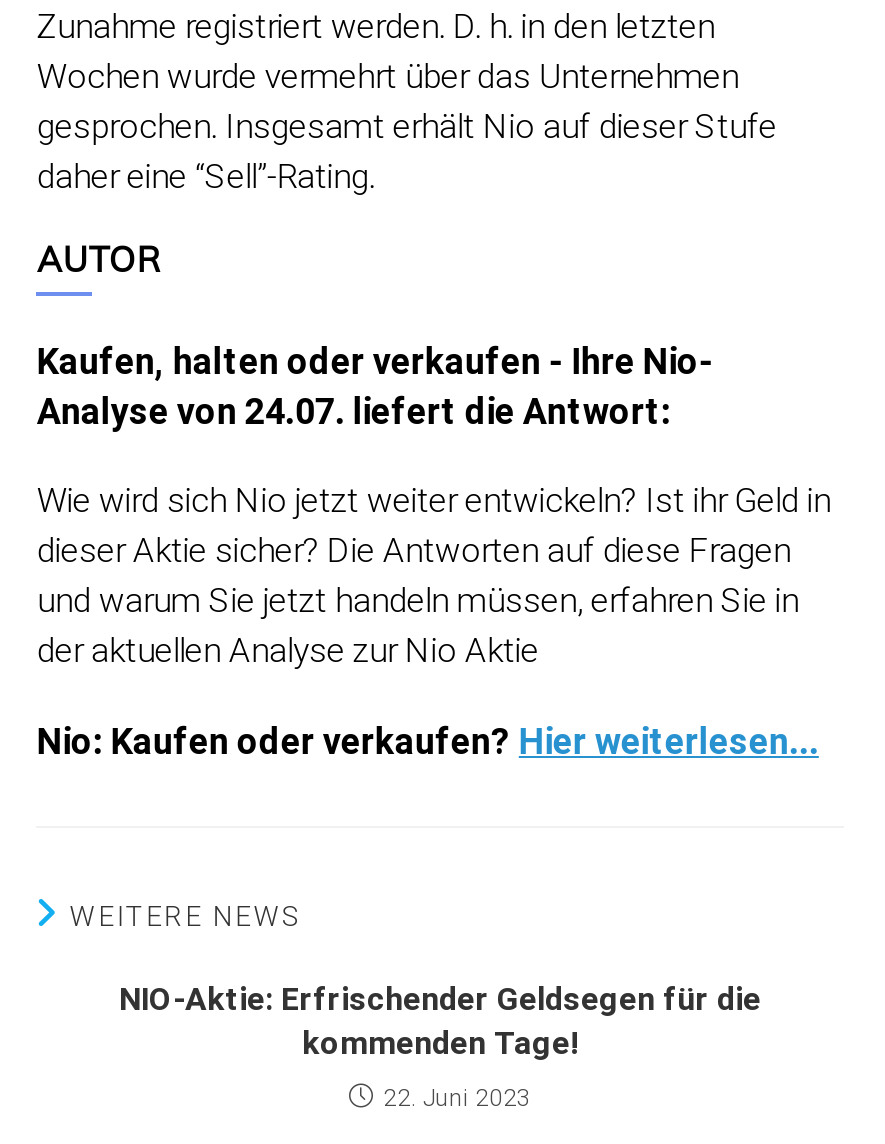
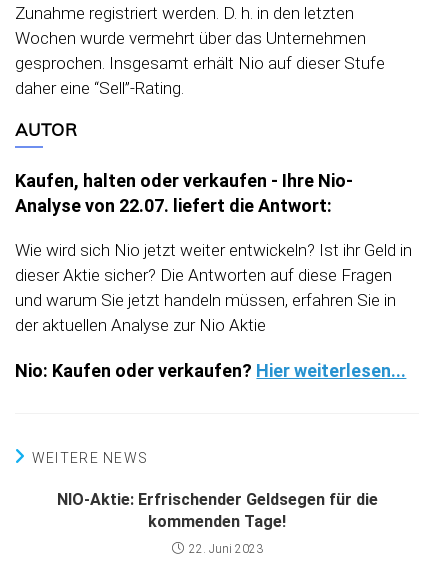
[37,390,671,432] Analyse von 24.07. liefert die Antwort: -> [15,195,332,216] Analyse von 22.07. liefert die Antwort:

